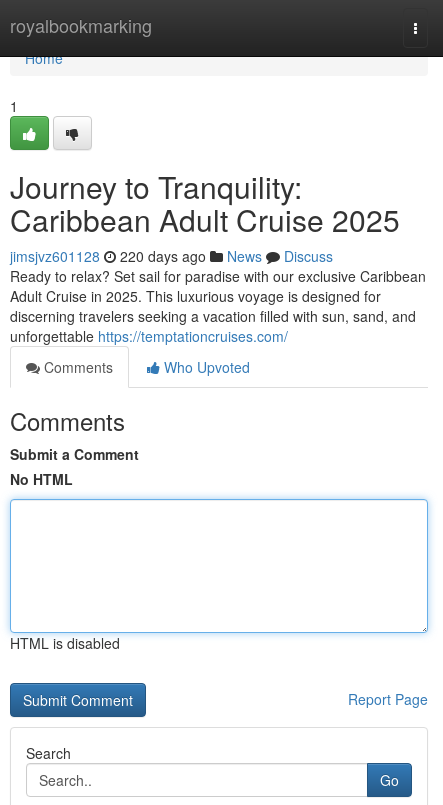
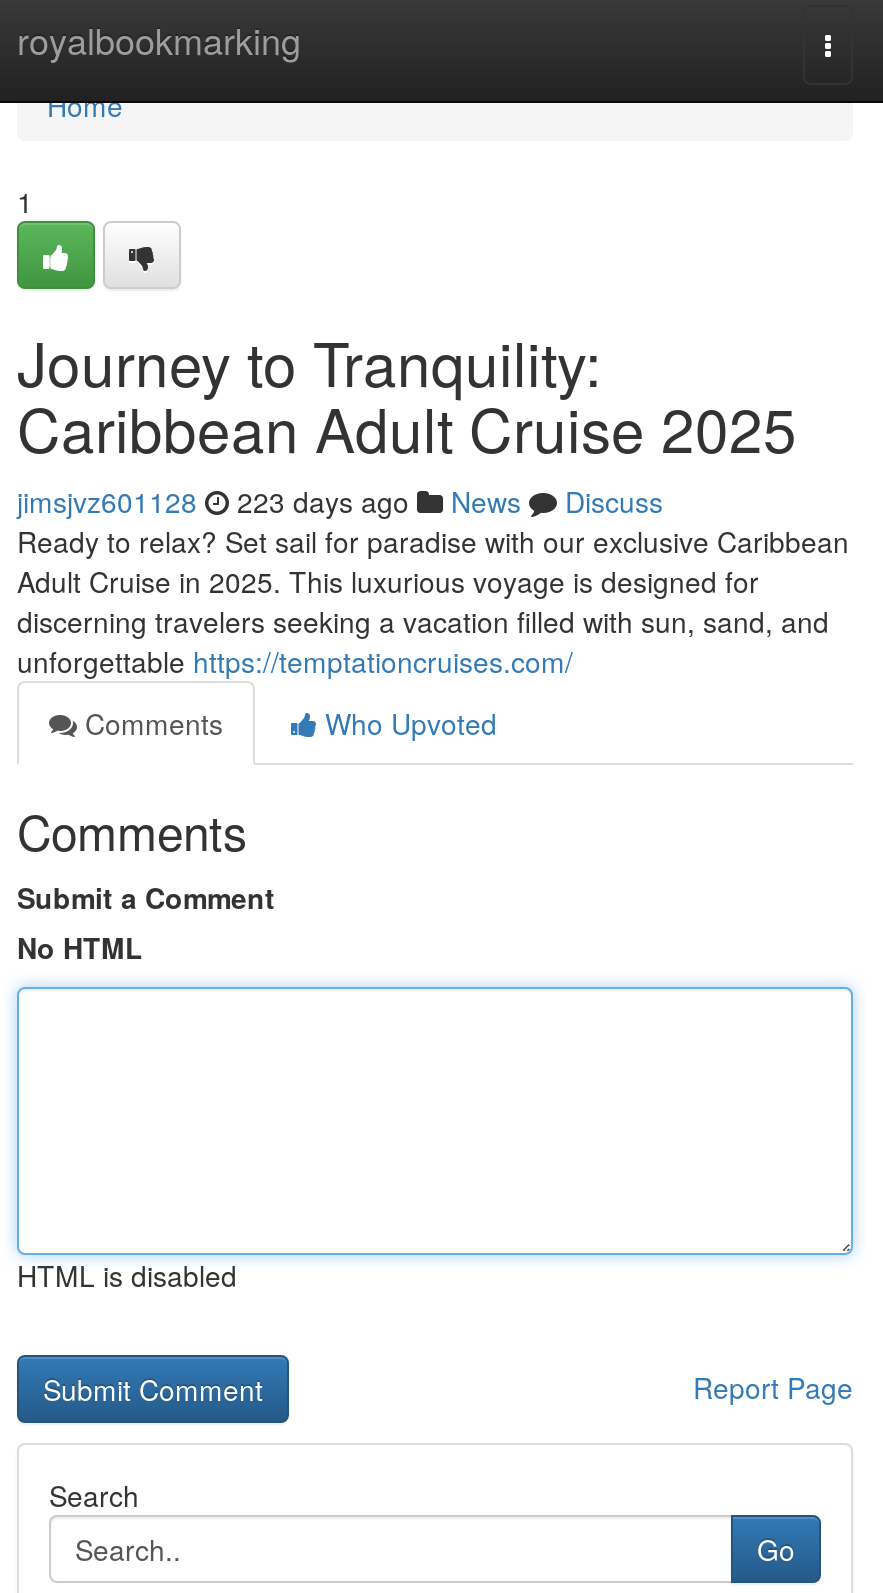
[10,246,333,266] jimsjvz601128 220 days ago News Discuss -> [17,481,663,521] jimsjvz601128 223 days ago News Discuss

